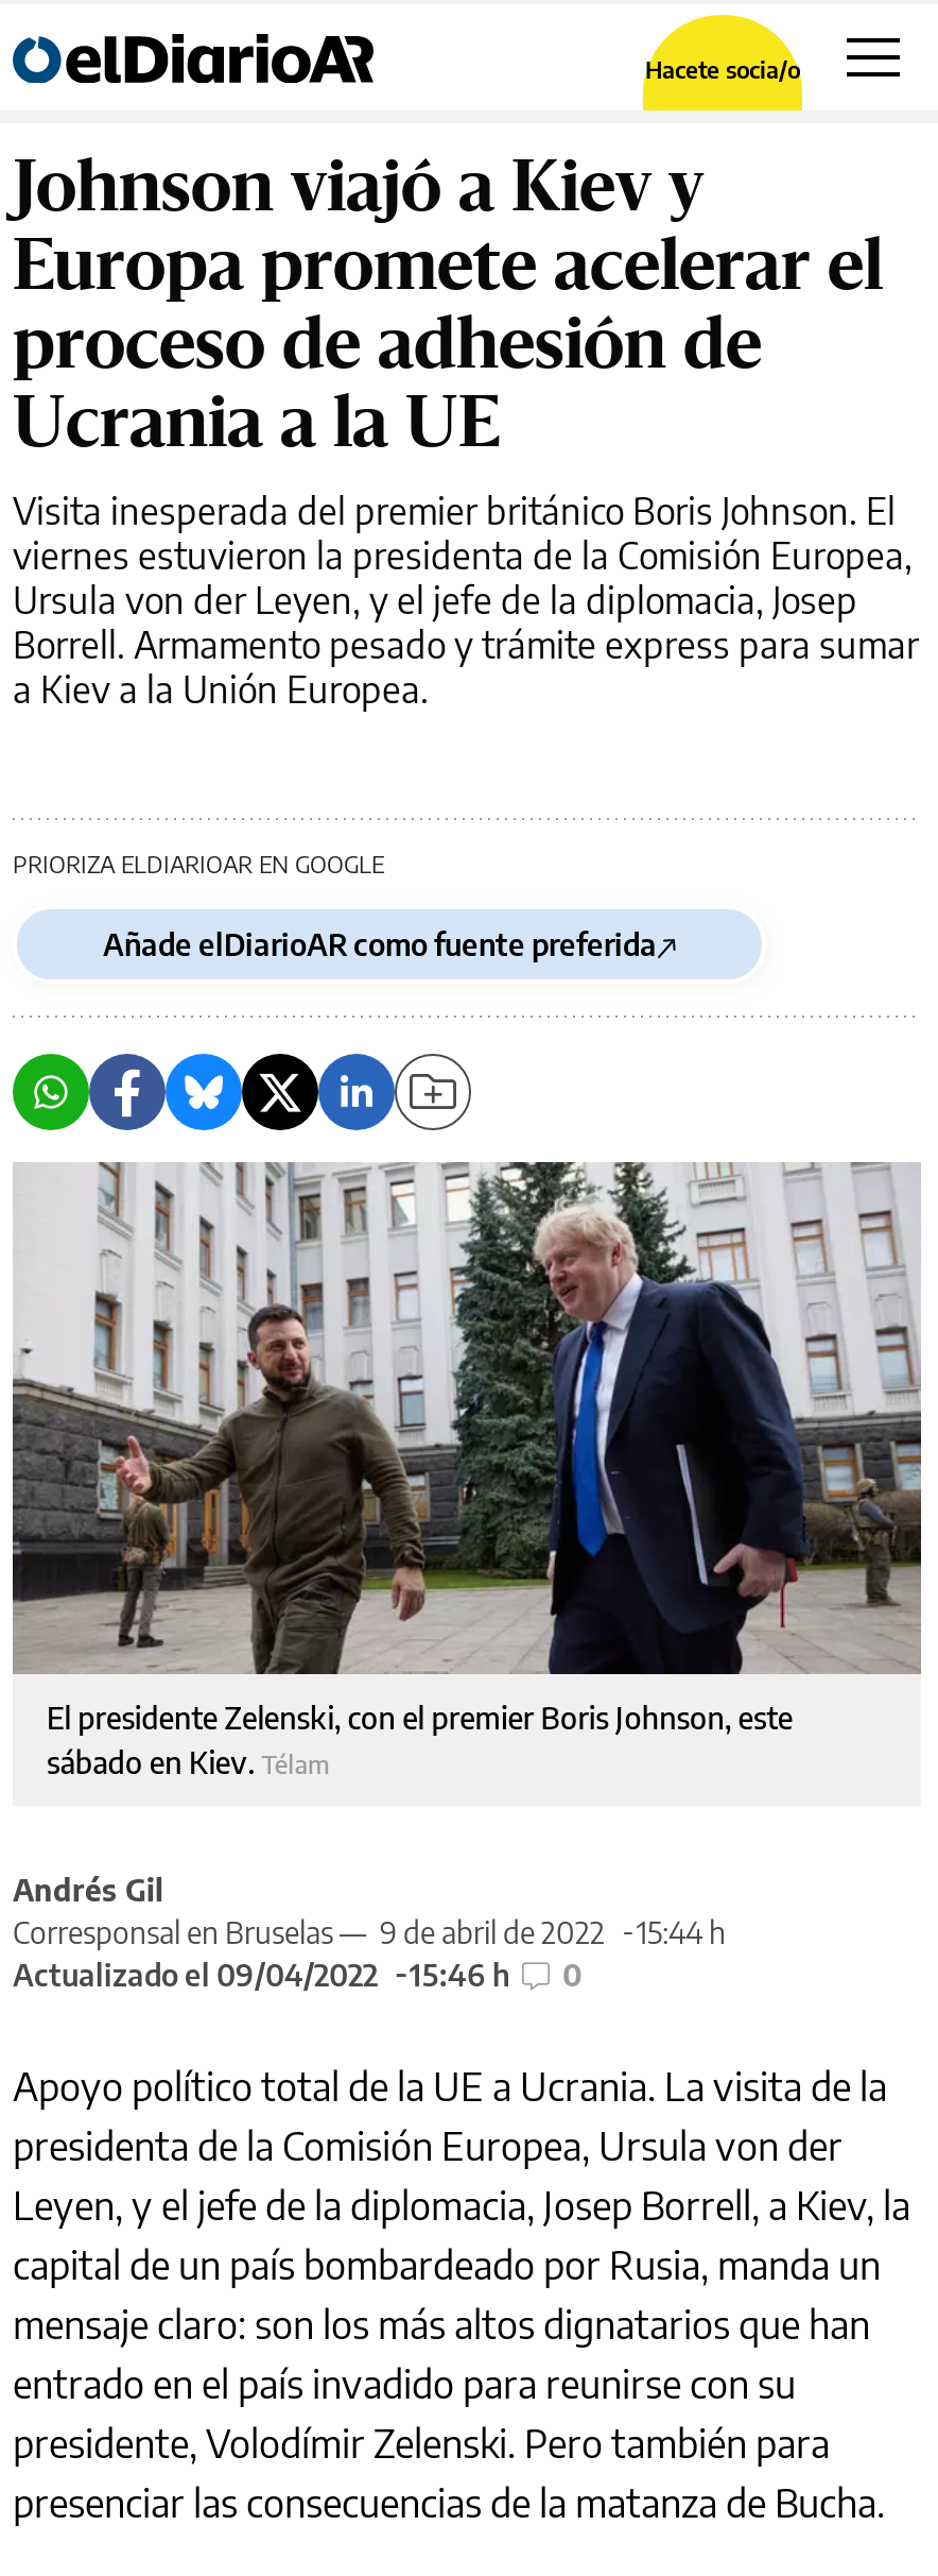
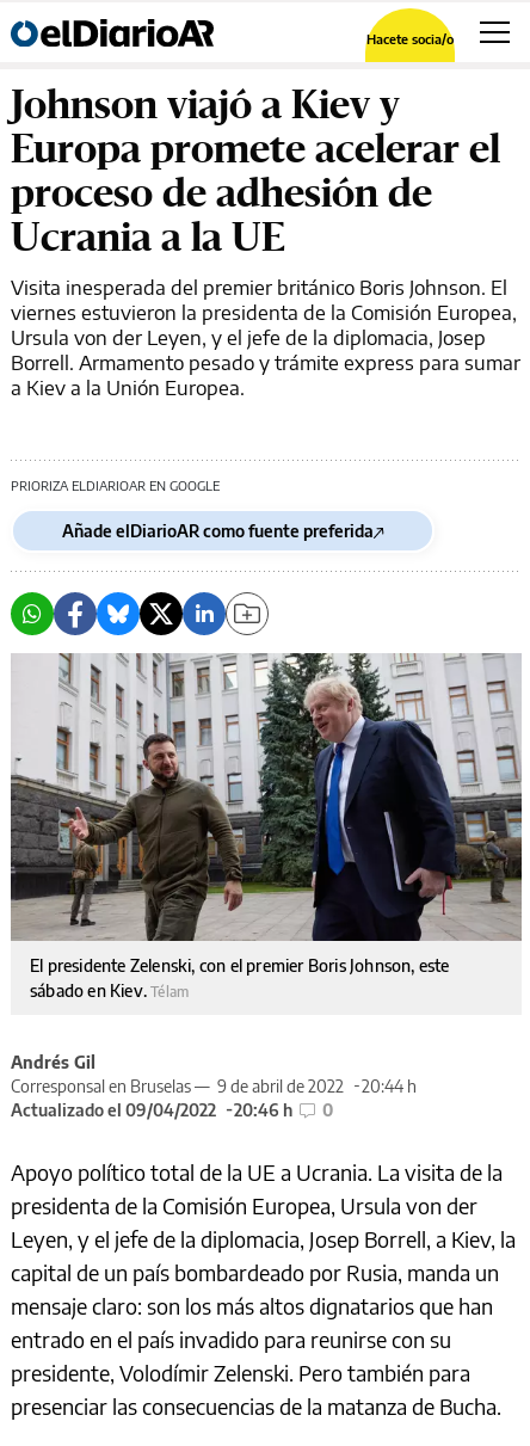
[13,1915,726,1951] Corresponsal en Bruselas — 9 de abril de 2022 15:44 h -> [11,1076,417,1096] Corresponsal en Bruselas — 9 de abril de 2022 20:44 h
[13,1957,581,1993] Actualizado el 09/04/2022 15:46 h 0 -> [11,1100,333,1120] Actualizado el 09/04/2022 20:46 h 0

